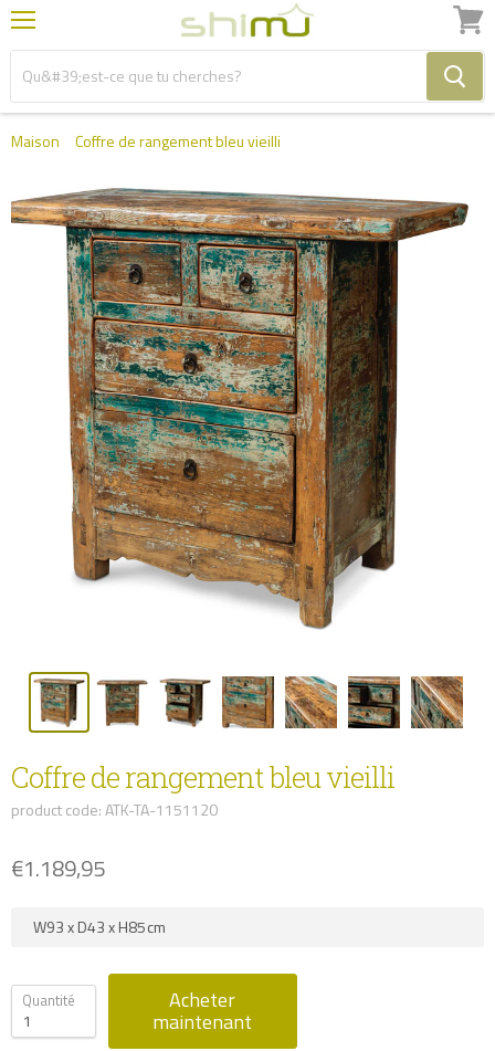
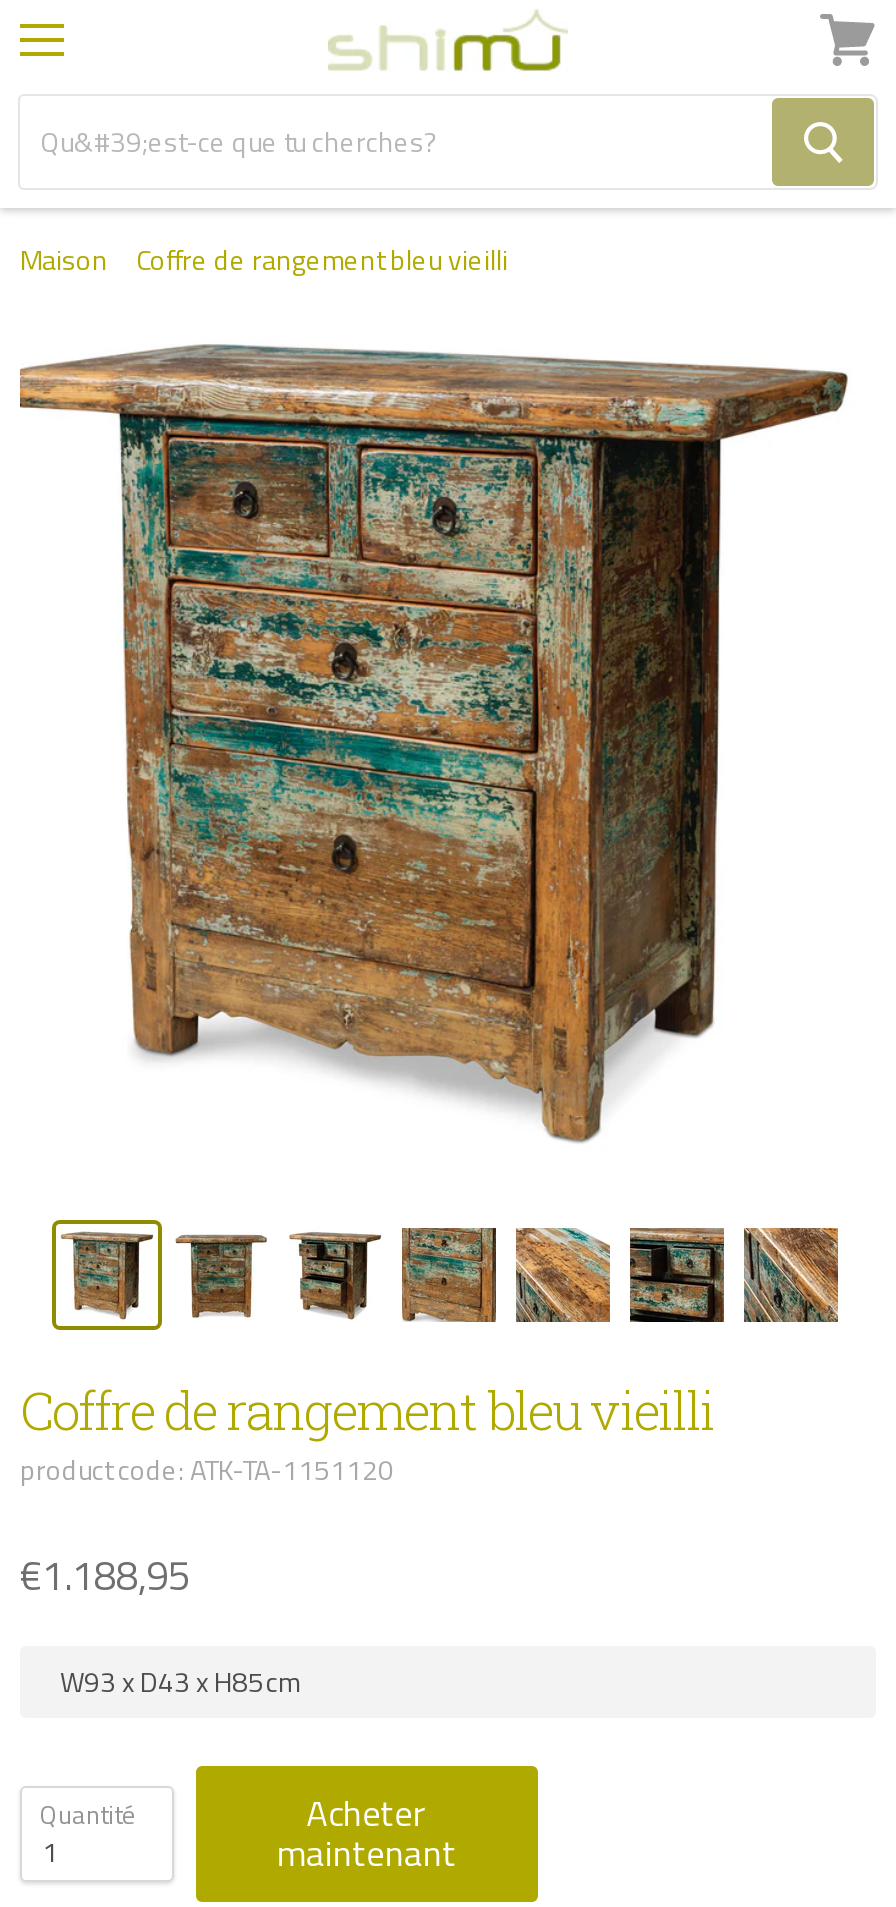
[11,851,105,885] €1.189,95 -> [20,1544,190,1606] €1.188,95

